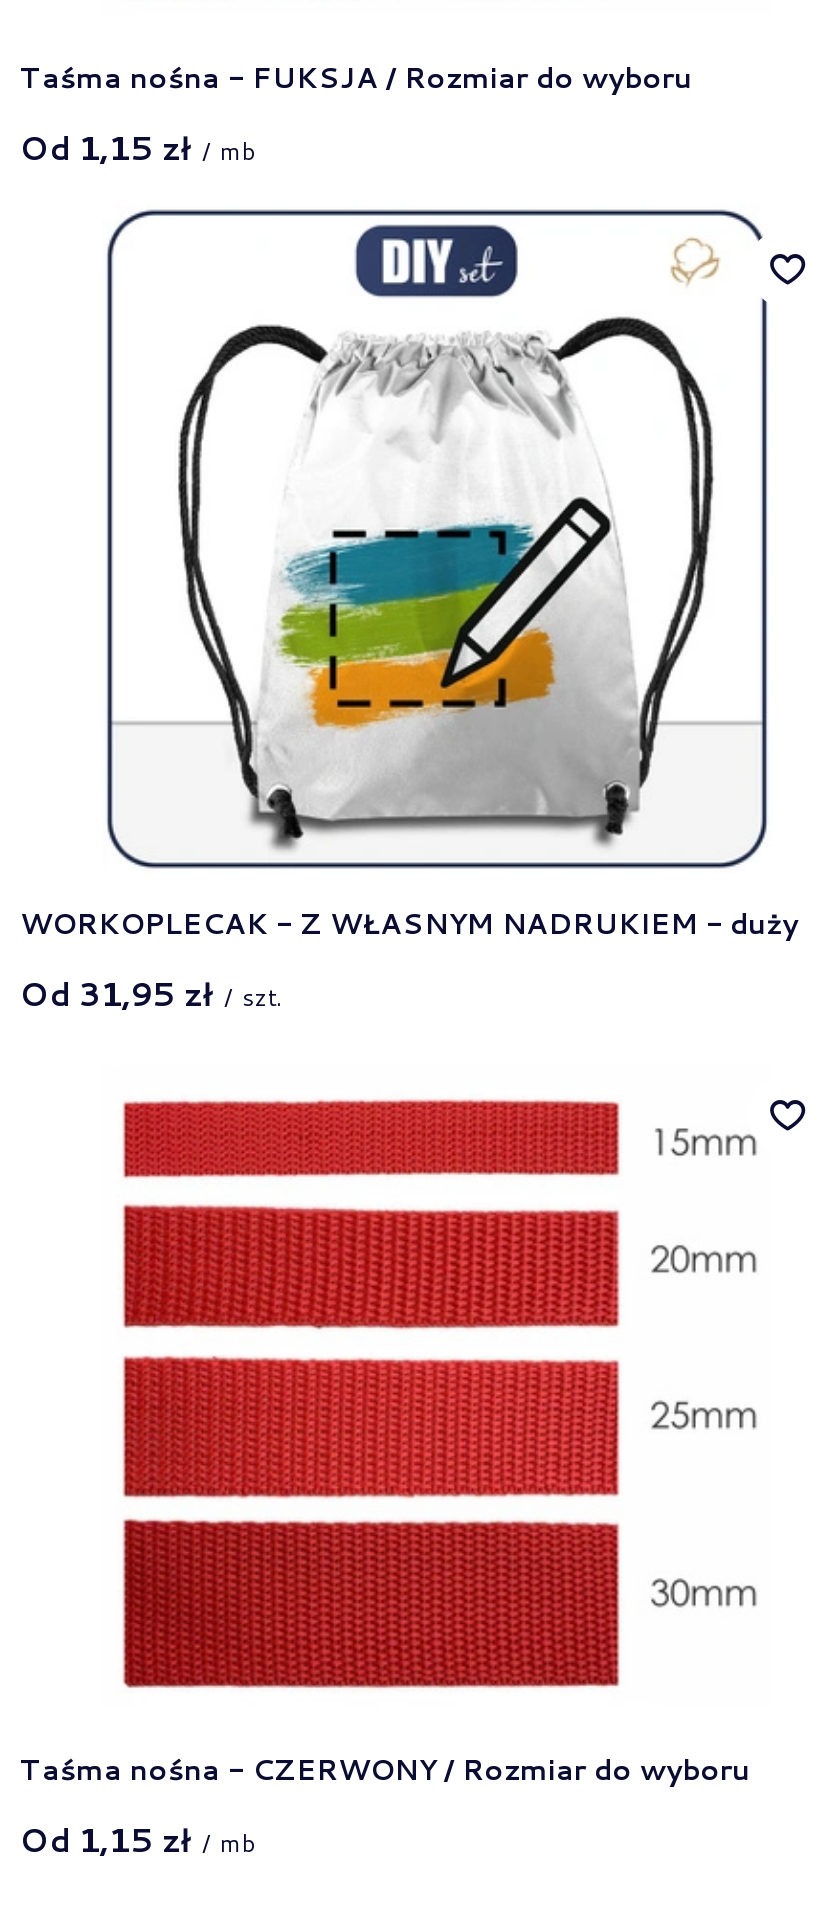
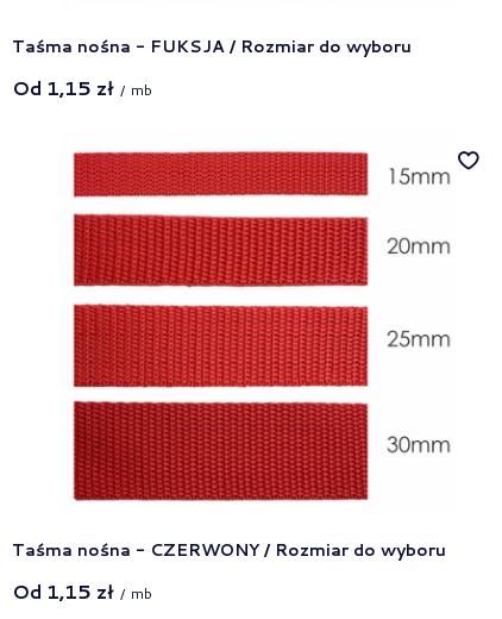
[20,208,798,1016] [image] | WORKOPLECAK - Z WŁASNYM NADRUKIEM - duży | Od 31,95 zł / szt. -> none

